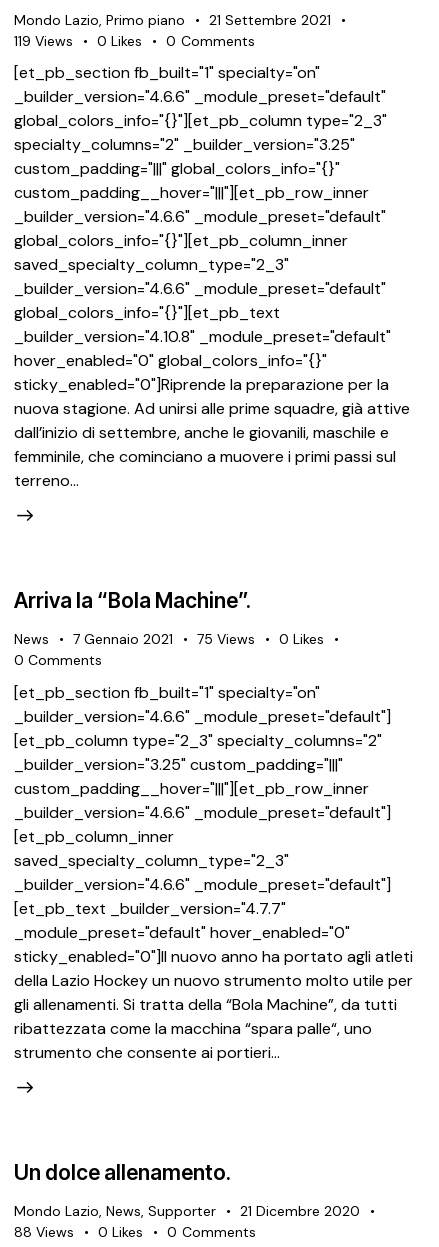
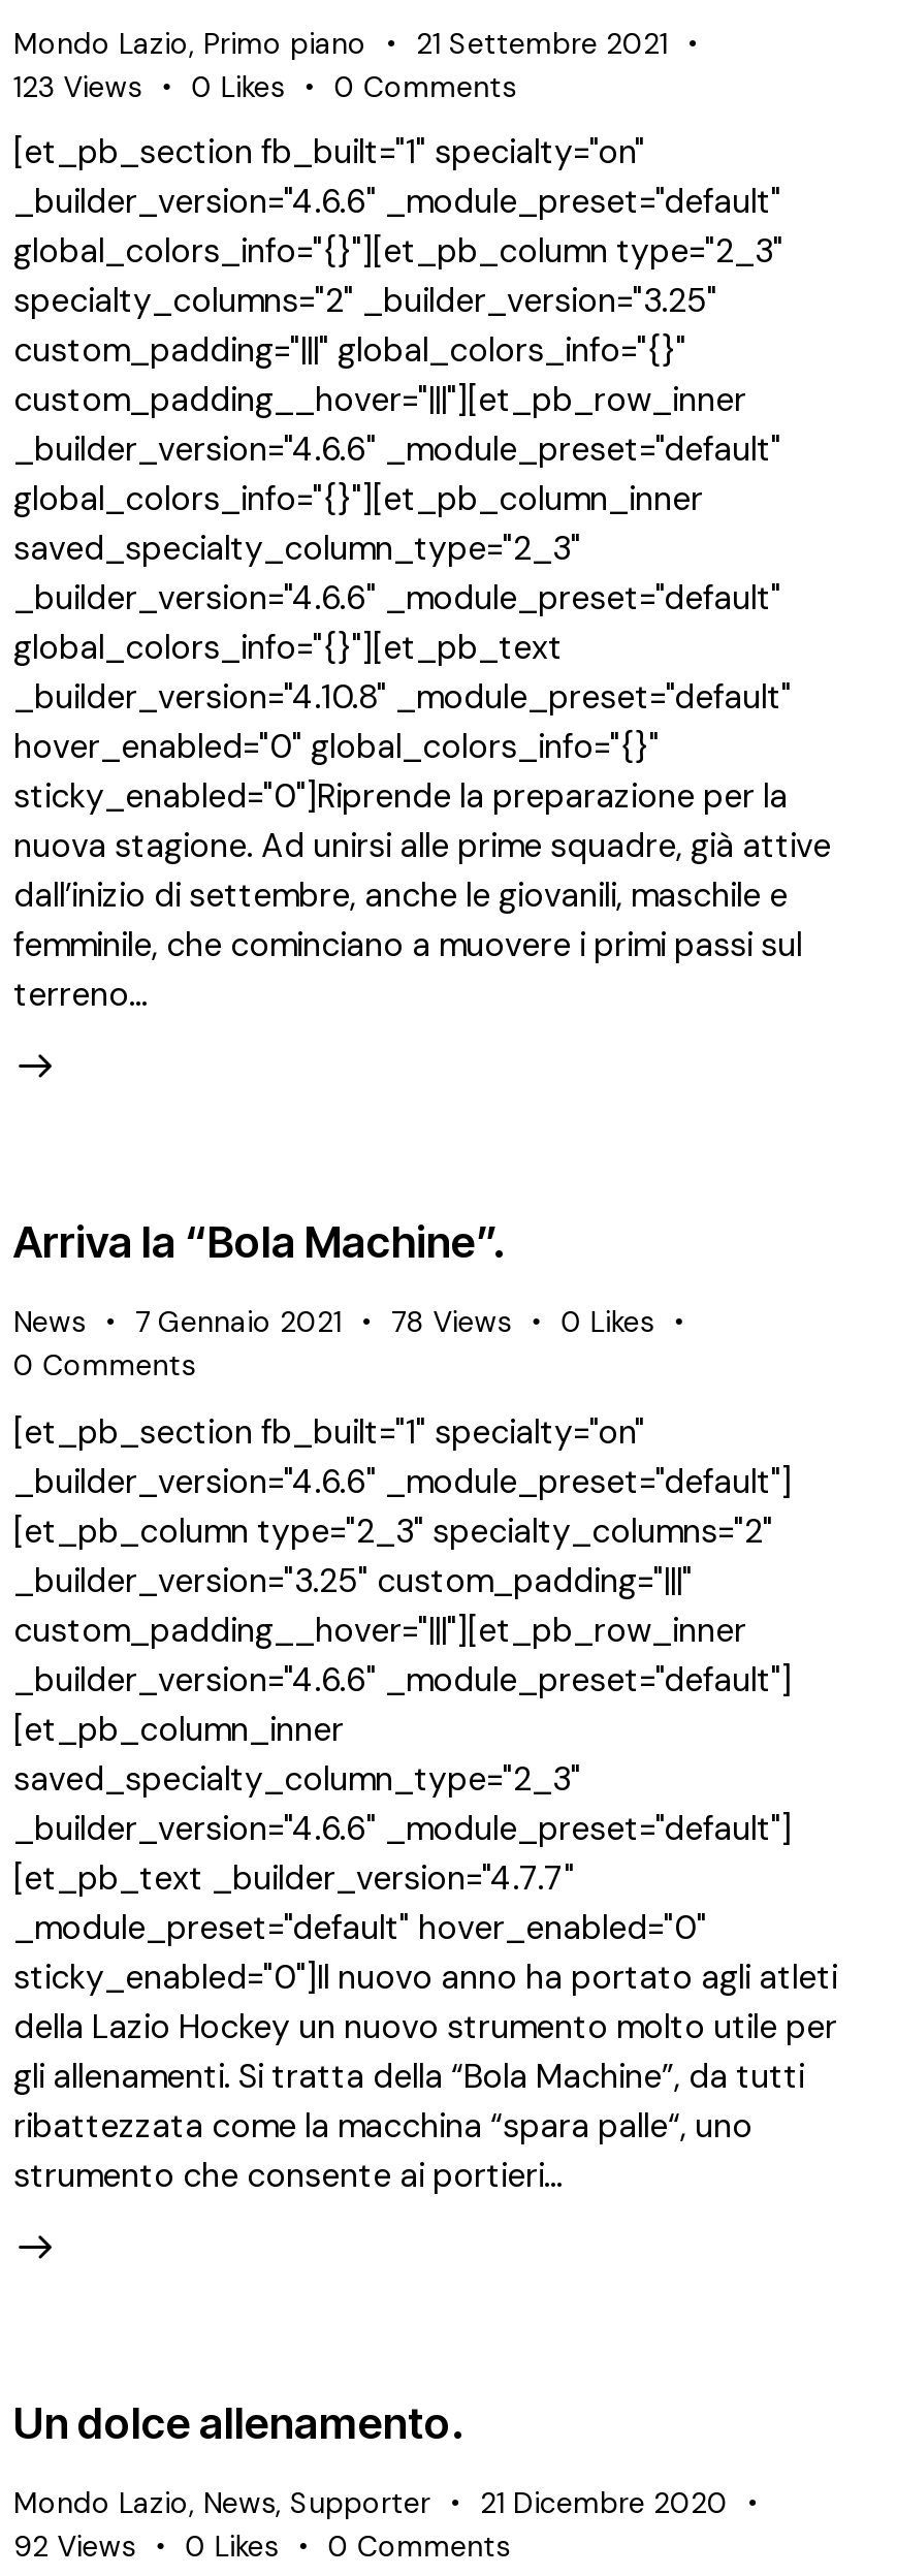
[14,32,73,50] 119 Views -> [13,67,142,104] 123 Views
[197,630,255,648] 75 Views -> [391,1303,511,1340] 78 Views
[14,1223,74,1241] 88 Views -> [13,2527,136,2564] 92 Views

